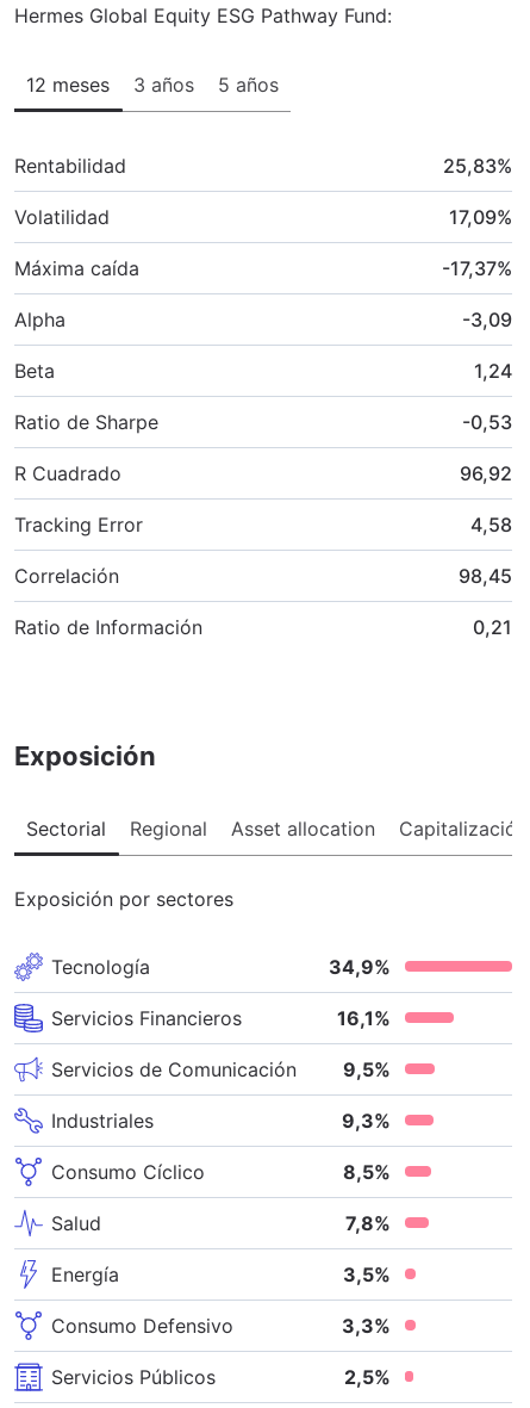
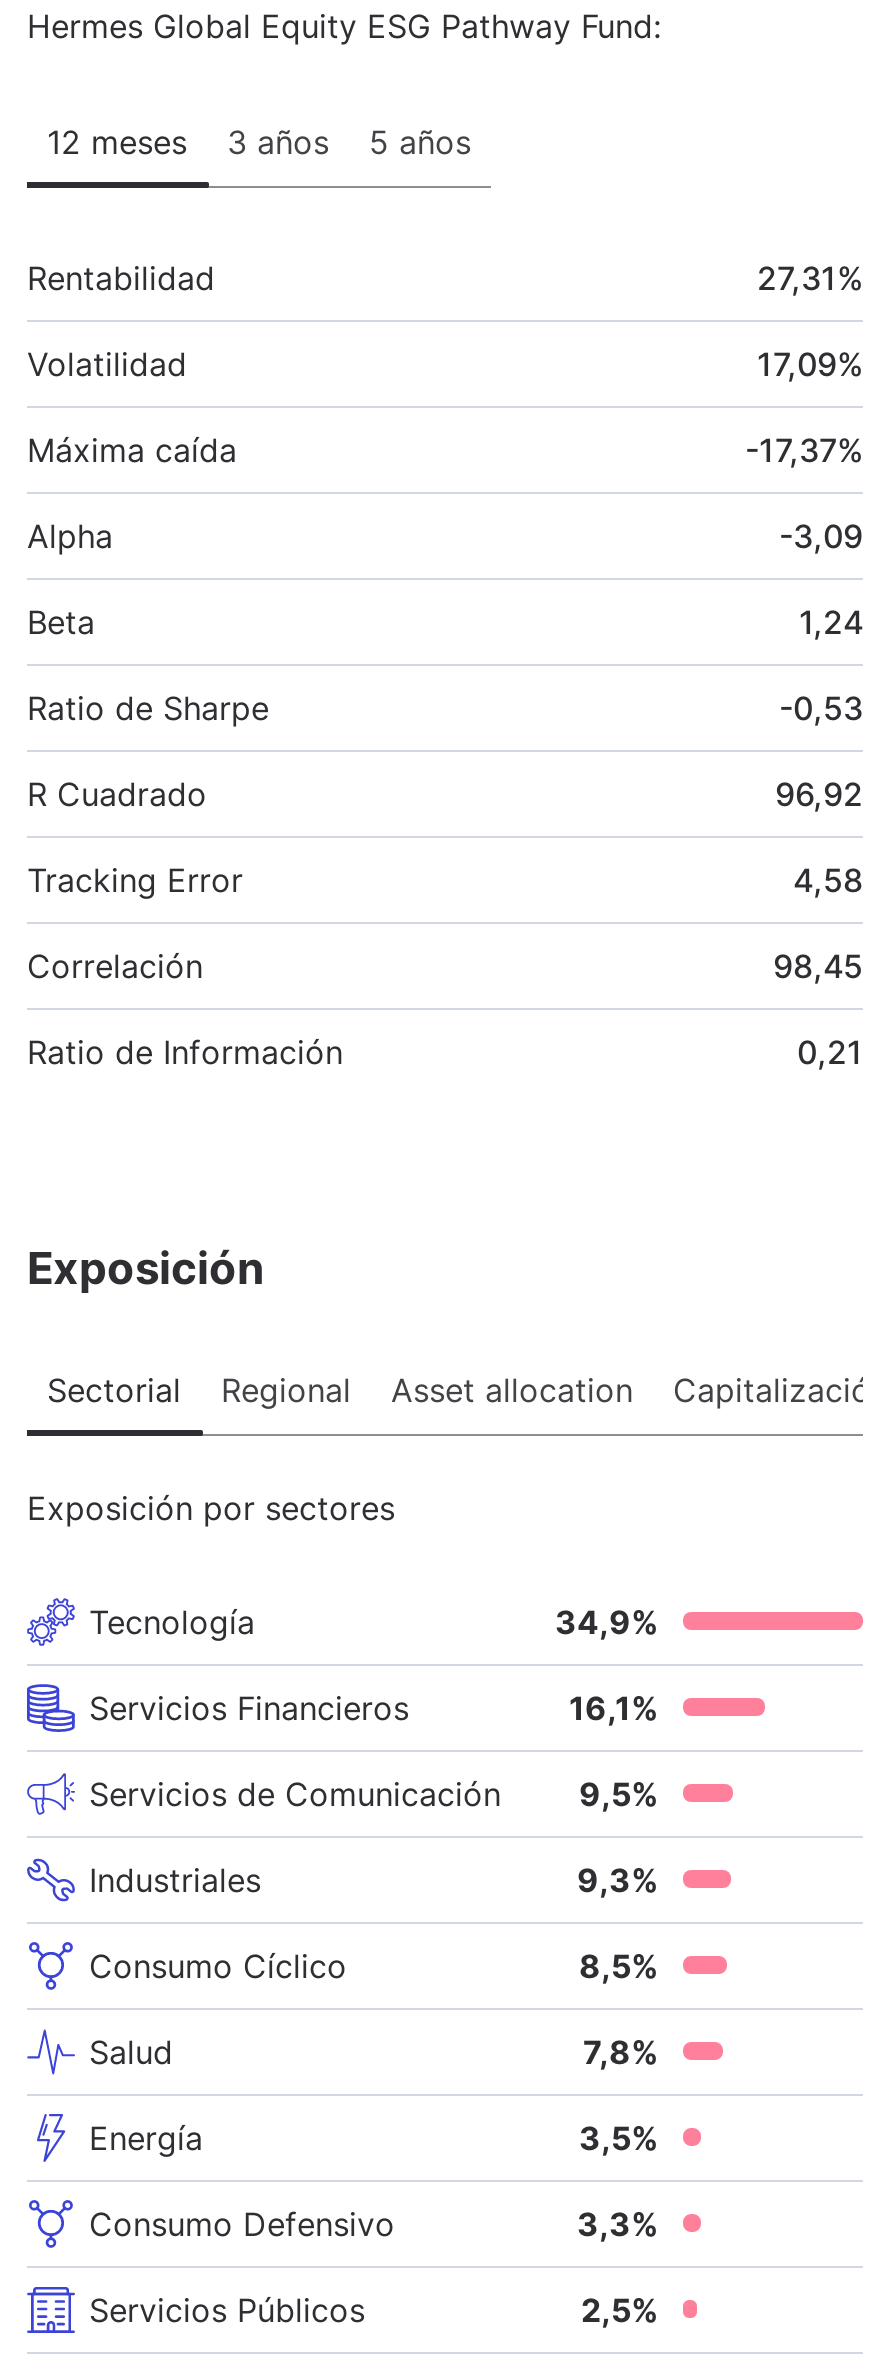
[443,153,512,177] 25,83% -> [757,257,863,297] 27,31%

